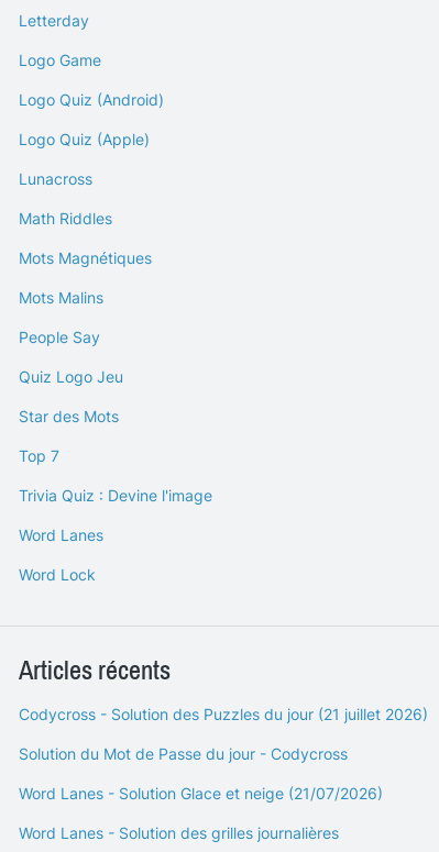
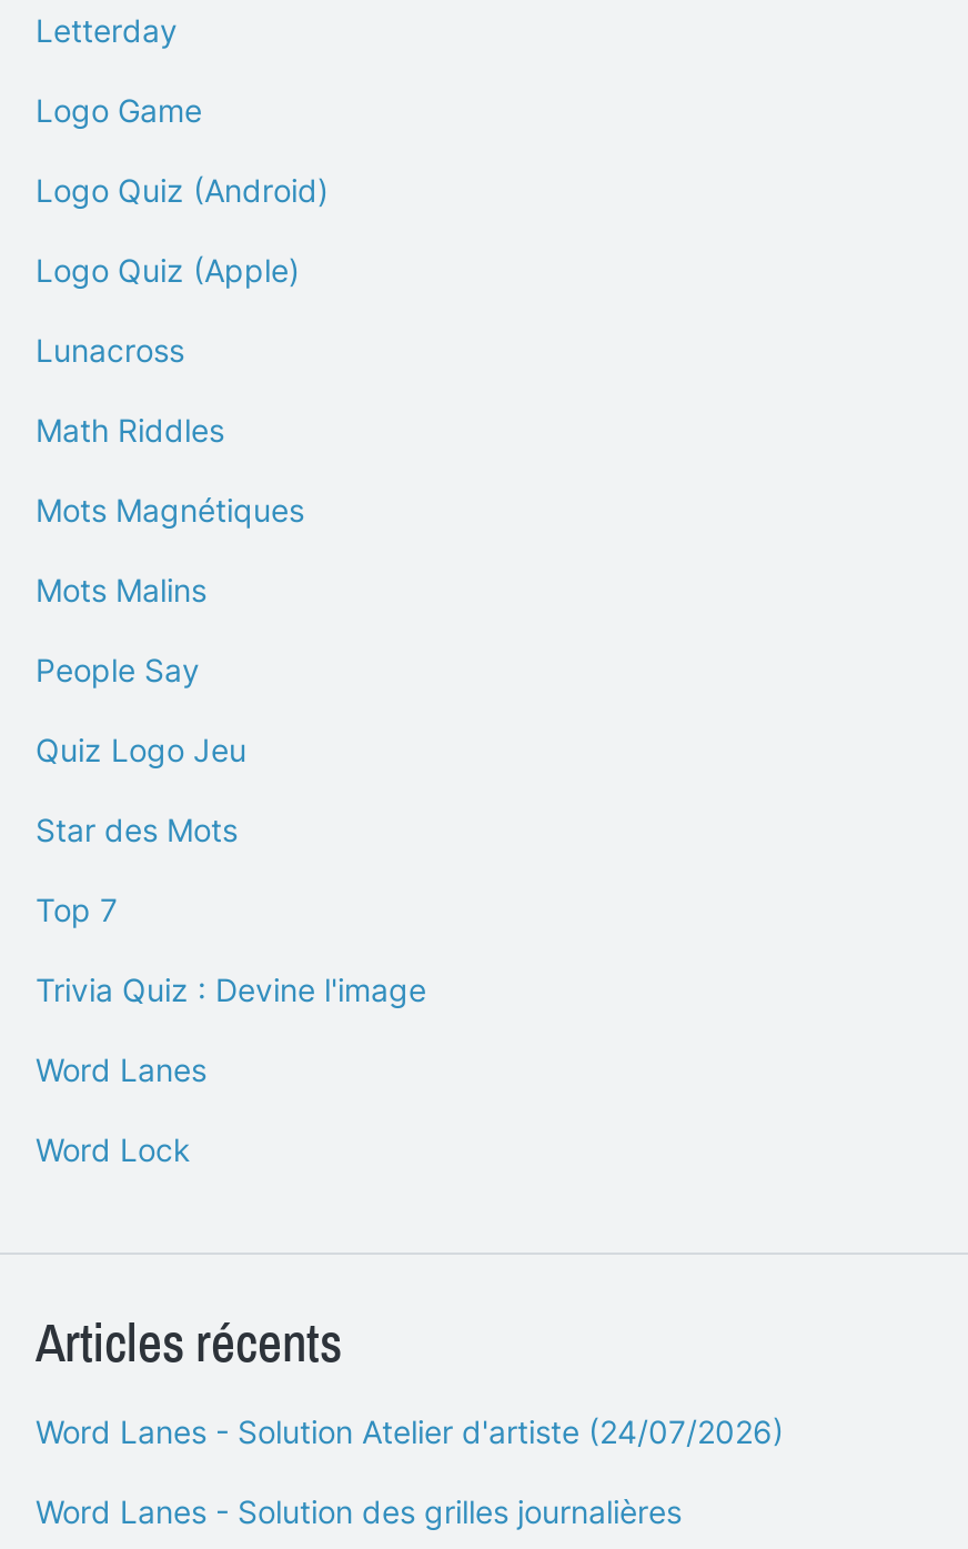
[19,705,428,803] Codycross - Solution des Puzzles du jour (21 juillet 2026) | Solution du Mot de Passe du jour - Codycross | Word Lanes - Solution Glace et neige (21/07/2026) -> [36,1412,784,1450] Word Lanes - Solution Atelier d'artiste (24/07/2026)

